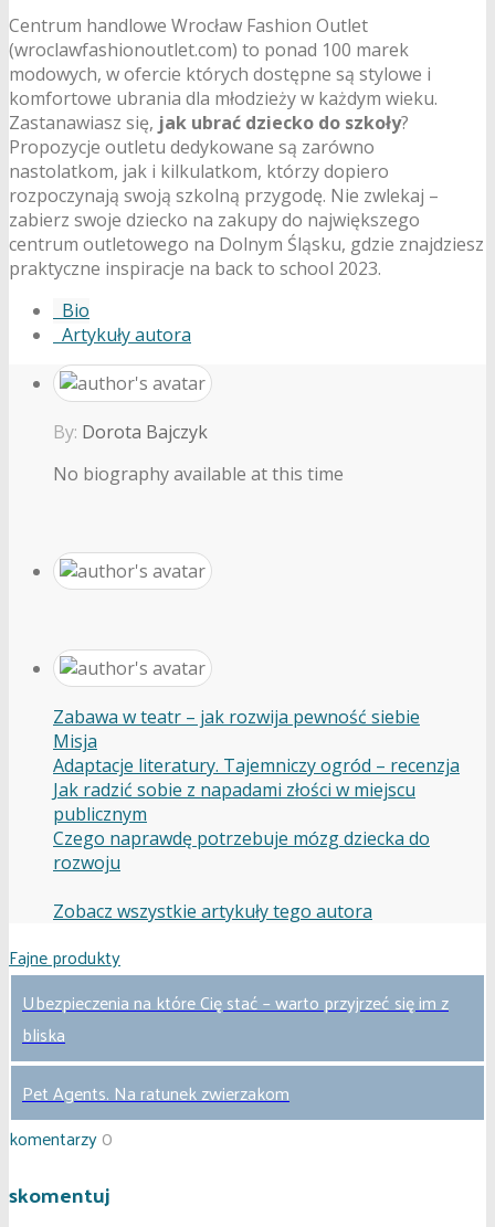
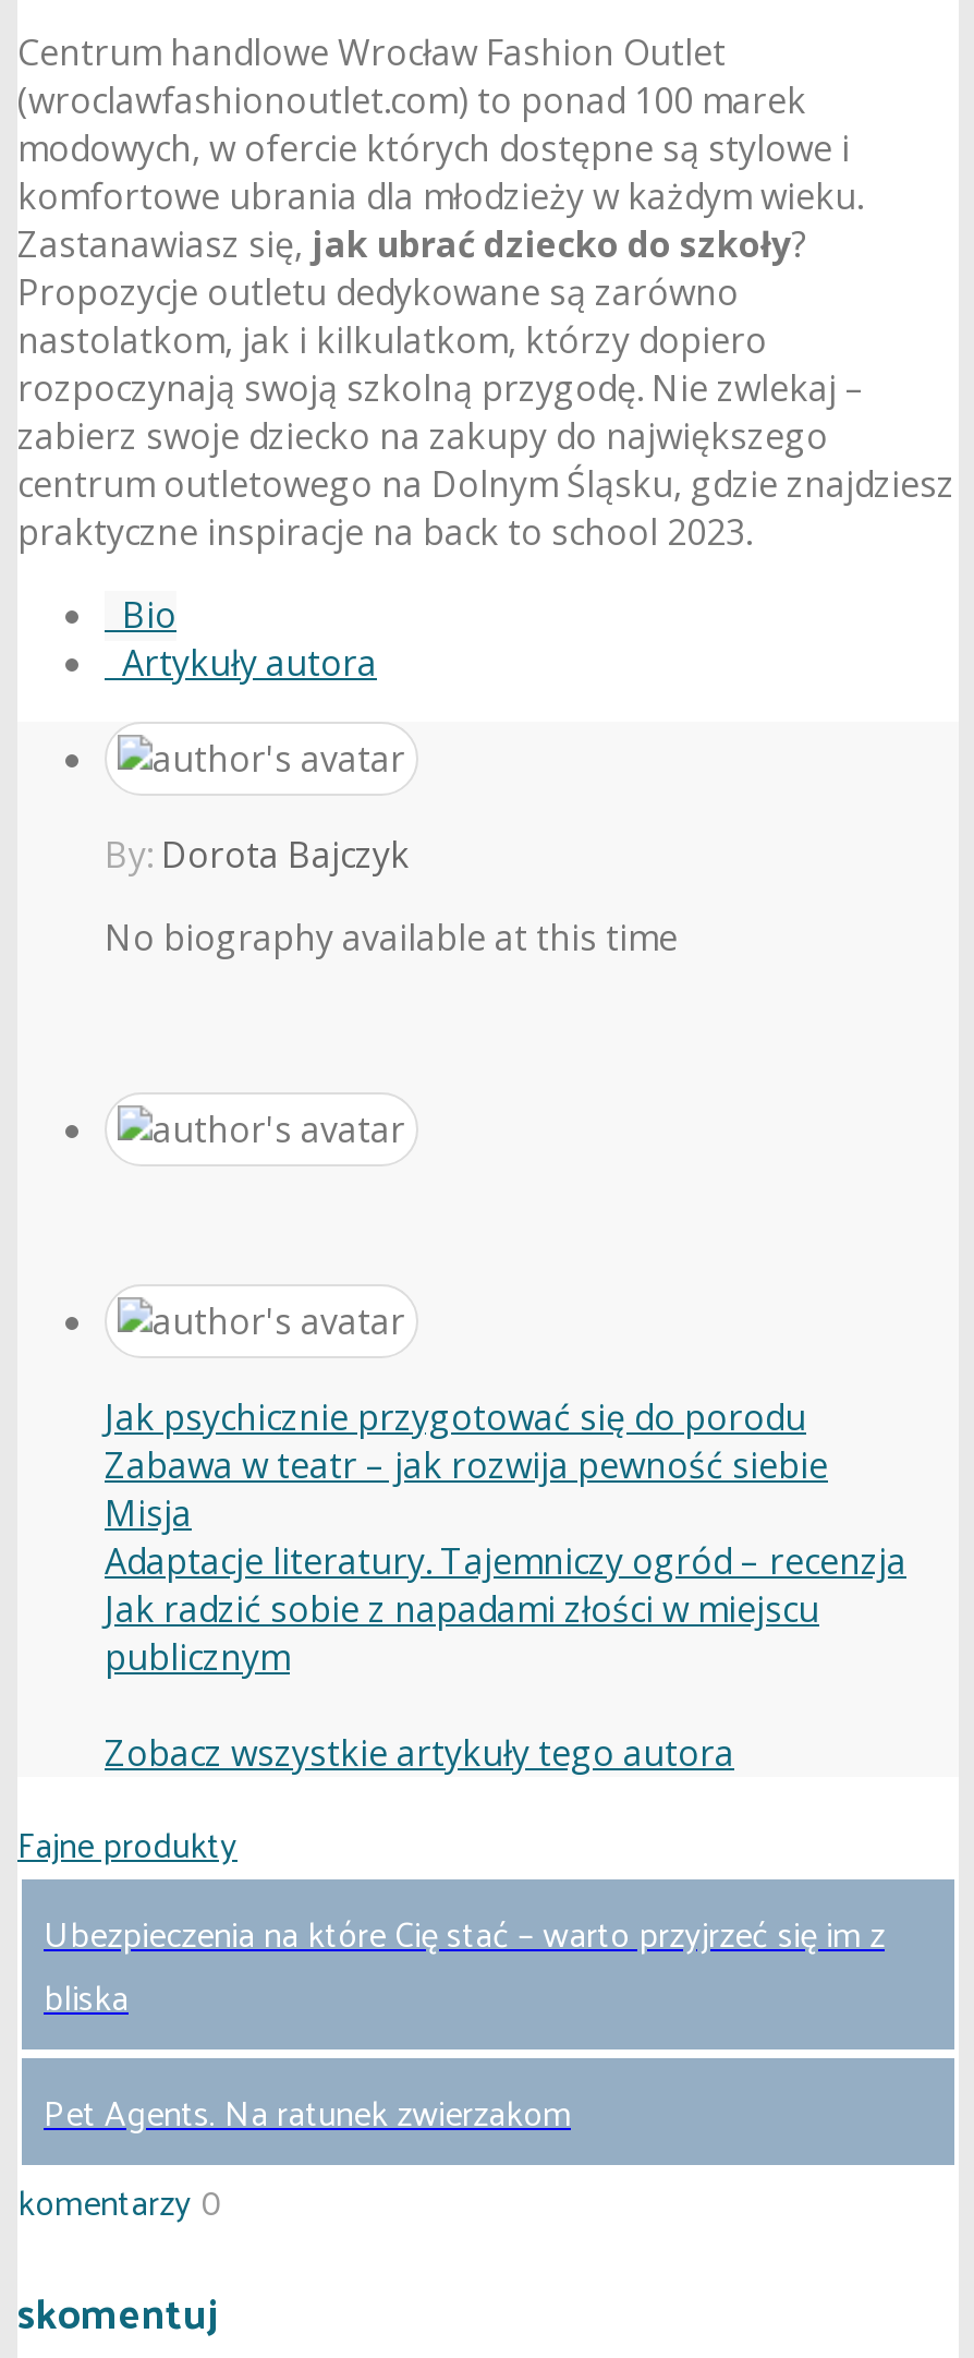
none -> [105,1393,806,1441] Jak psychicznie przygotować się do porodu
moved [53,705,460,826] -> [105,1441,906,1681]: Zabawa w teatr – jak rozwija pewność siebie | Misja | Adaptacje literatury. Tajemniczy ogród – recenzja | Jak radzić sobie z napadami złości w miejscu | publicznym
[53,826,430,875] Czego naprawdę potrzebuje mózg dziecka do | rozwoju -> none

